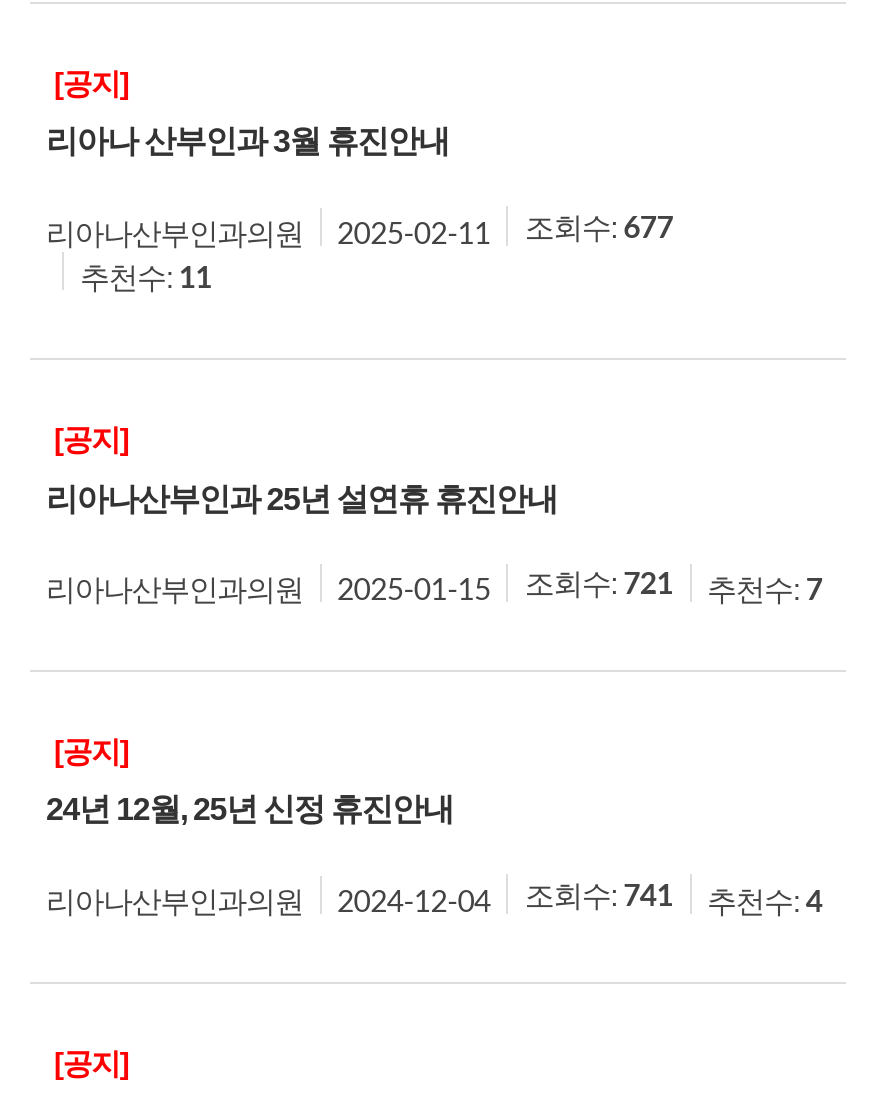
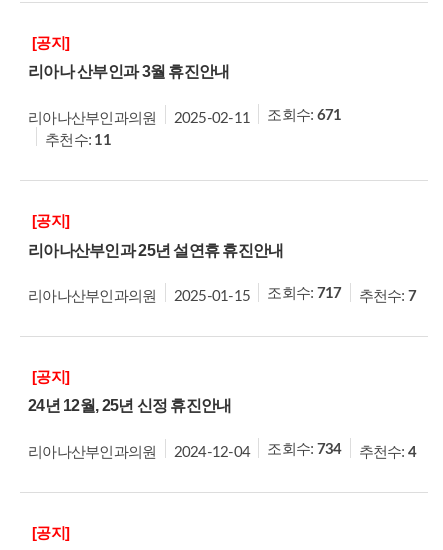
[46,209,673,250] 리아나산부인과의원 2025-02-11 조회수: 677 -> [28,106,341,126] 리아나산부인과의원 2025-02-11 조회수: 671
[46,566,822,607] 리아나산부인과의원 2025-01-15 조회수: 721 추천수: 7 -> [28,284,416,304] 리아나산부인과의원 2025-01-15 조회수: 717 추천수: 7
[46,878,822,919] 리아나산부인과의원 2024-12-04 조회수: 741 추천수: 4 -> [28,440,416,460] 리아나산부인과의원 2024-12-04 조회수: 734 추천수: 4

